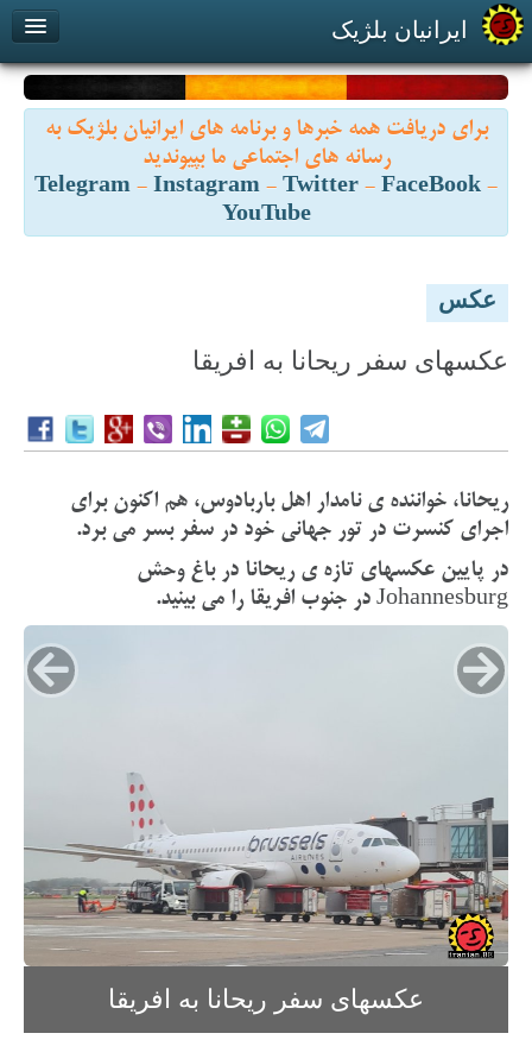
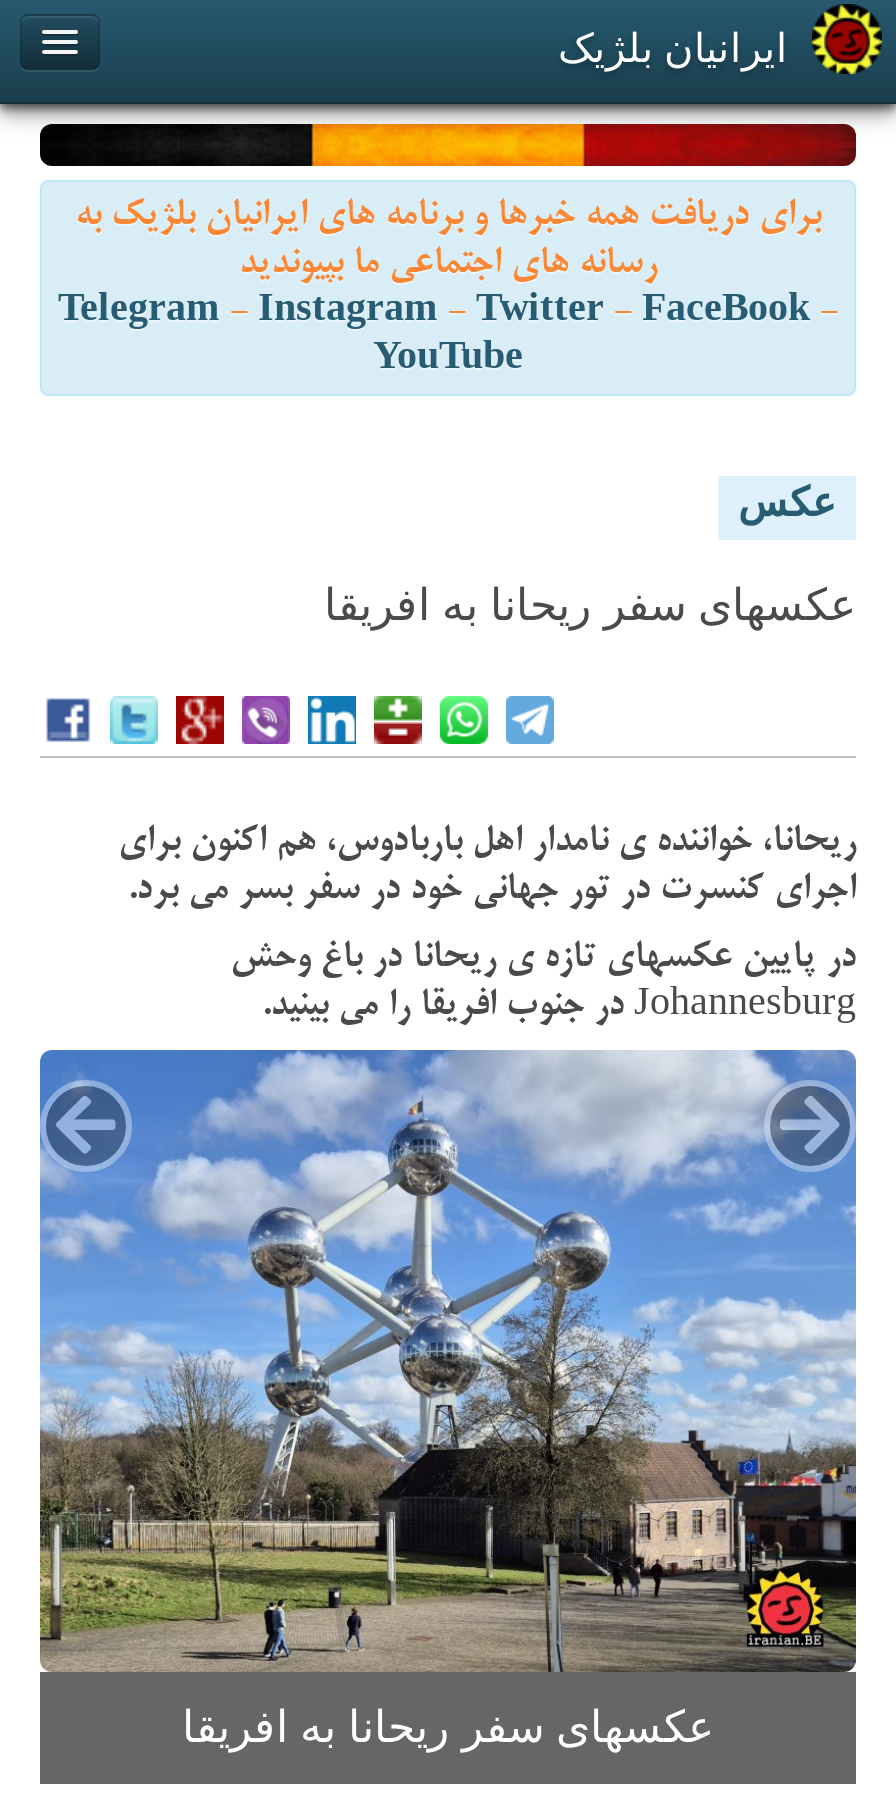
[24,625,509,966] [image] -> [40,1048,858,1672] [image]

